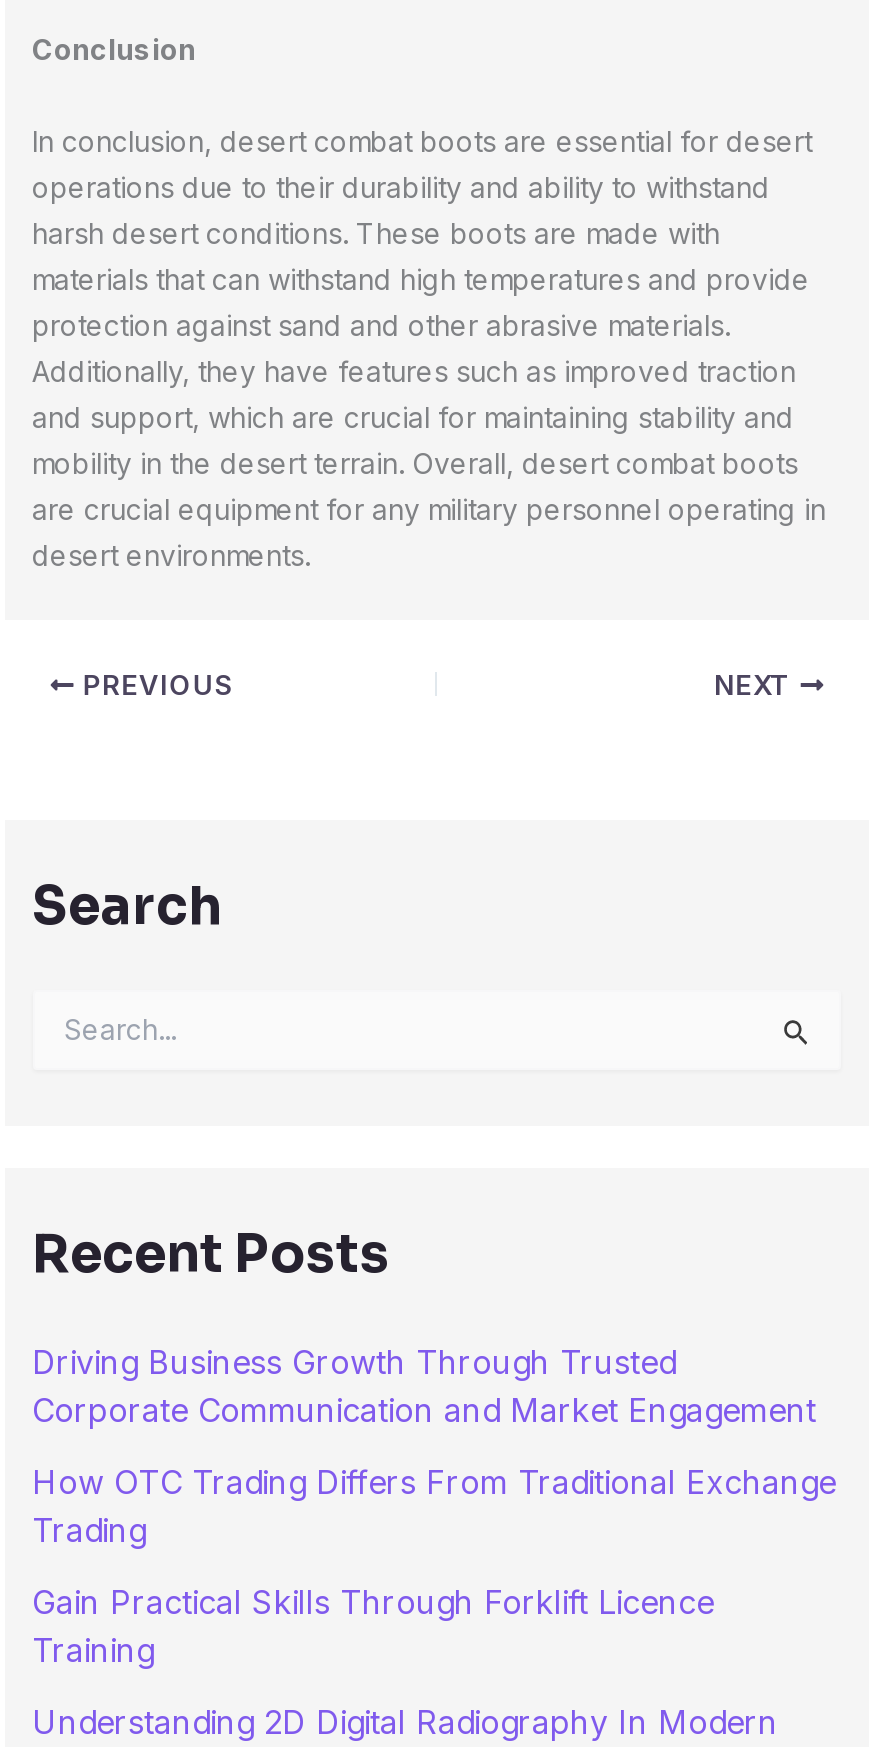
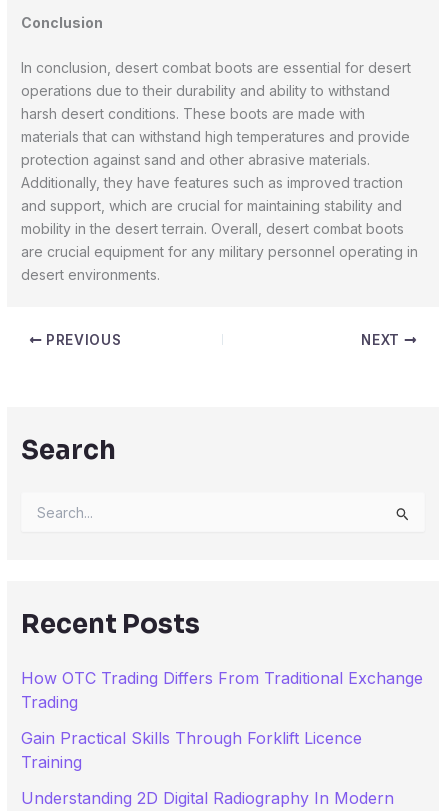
[32,1341,816,1429] Driving Business Growth Through Trusted | Corporate Communication and Market Engagement -> none

